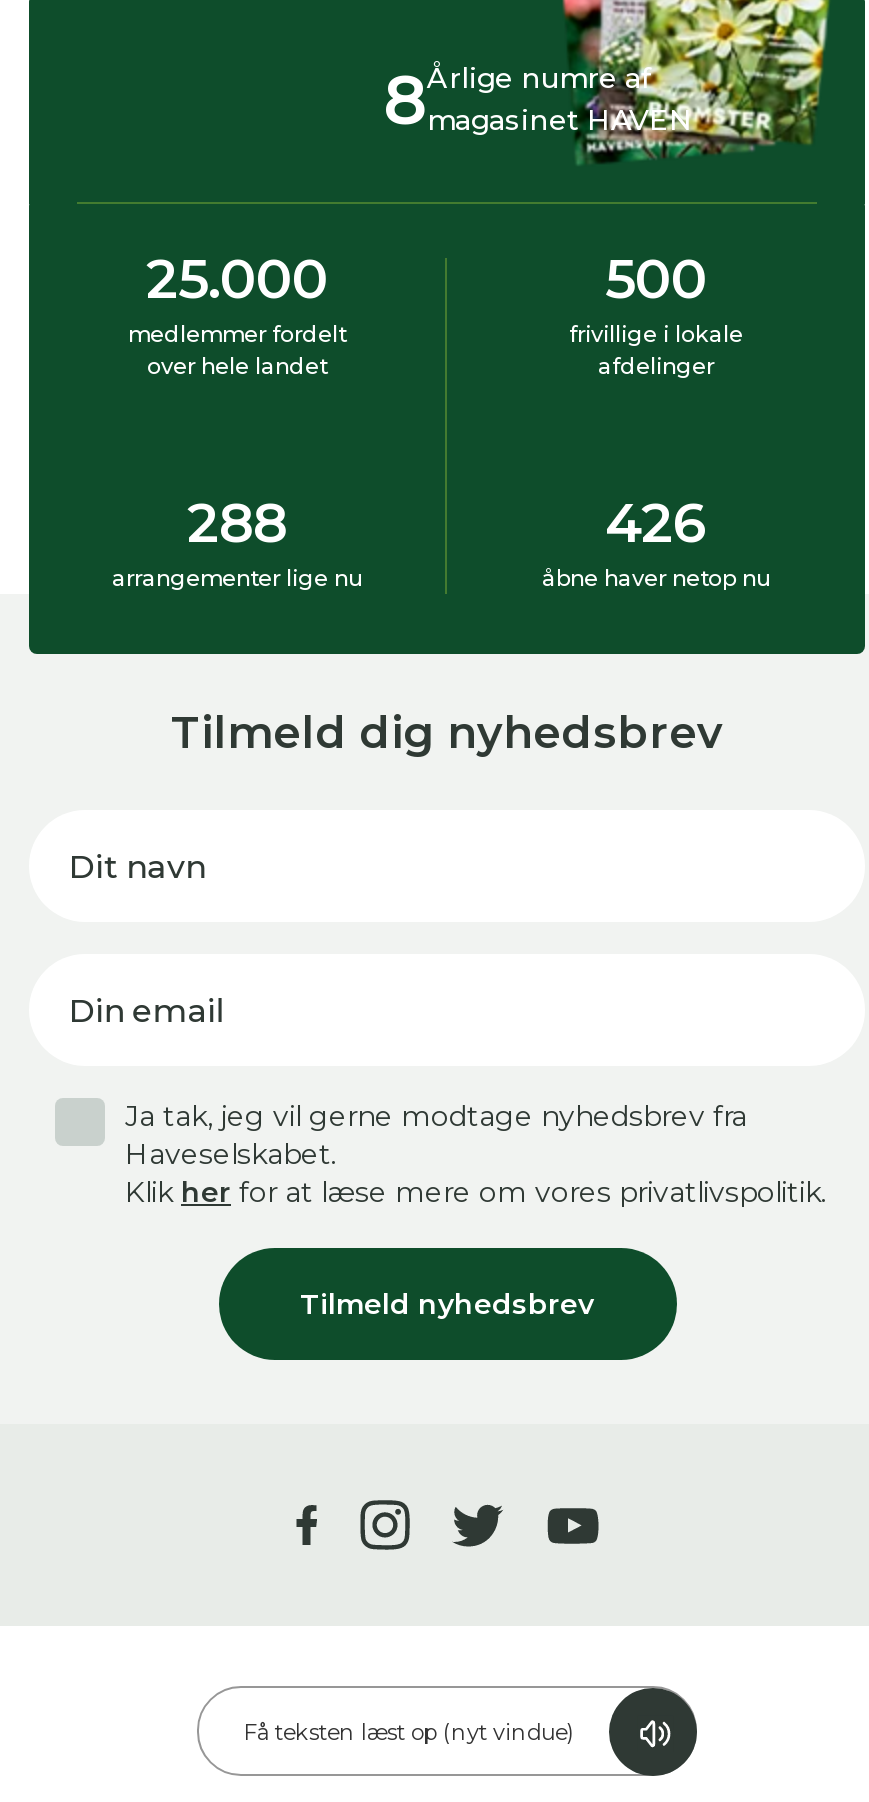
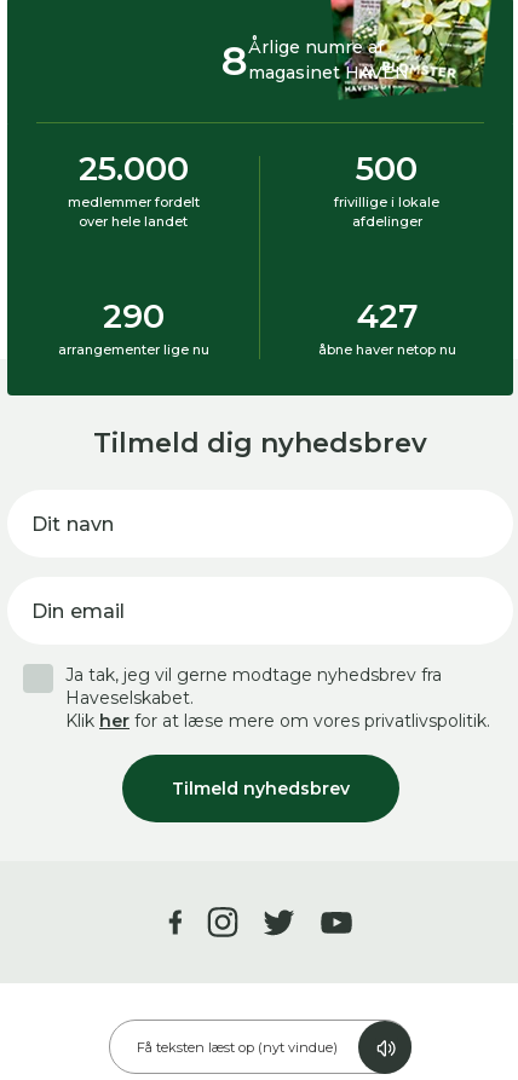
[187,491,287,557] 288 -> [102,297,164,337] 290
[605,491,707,557] 426 -> [356,297,417,337] 427

